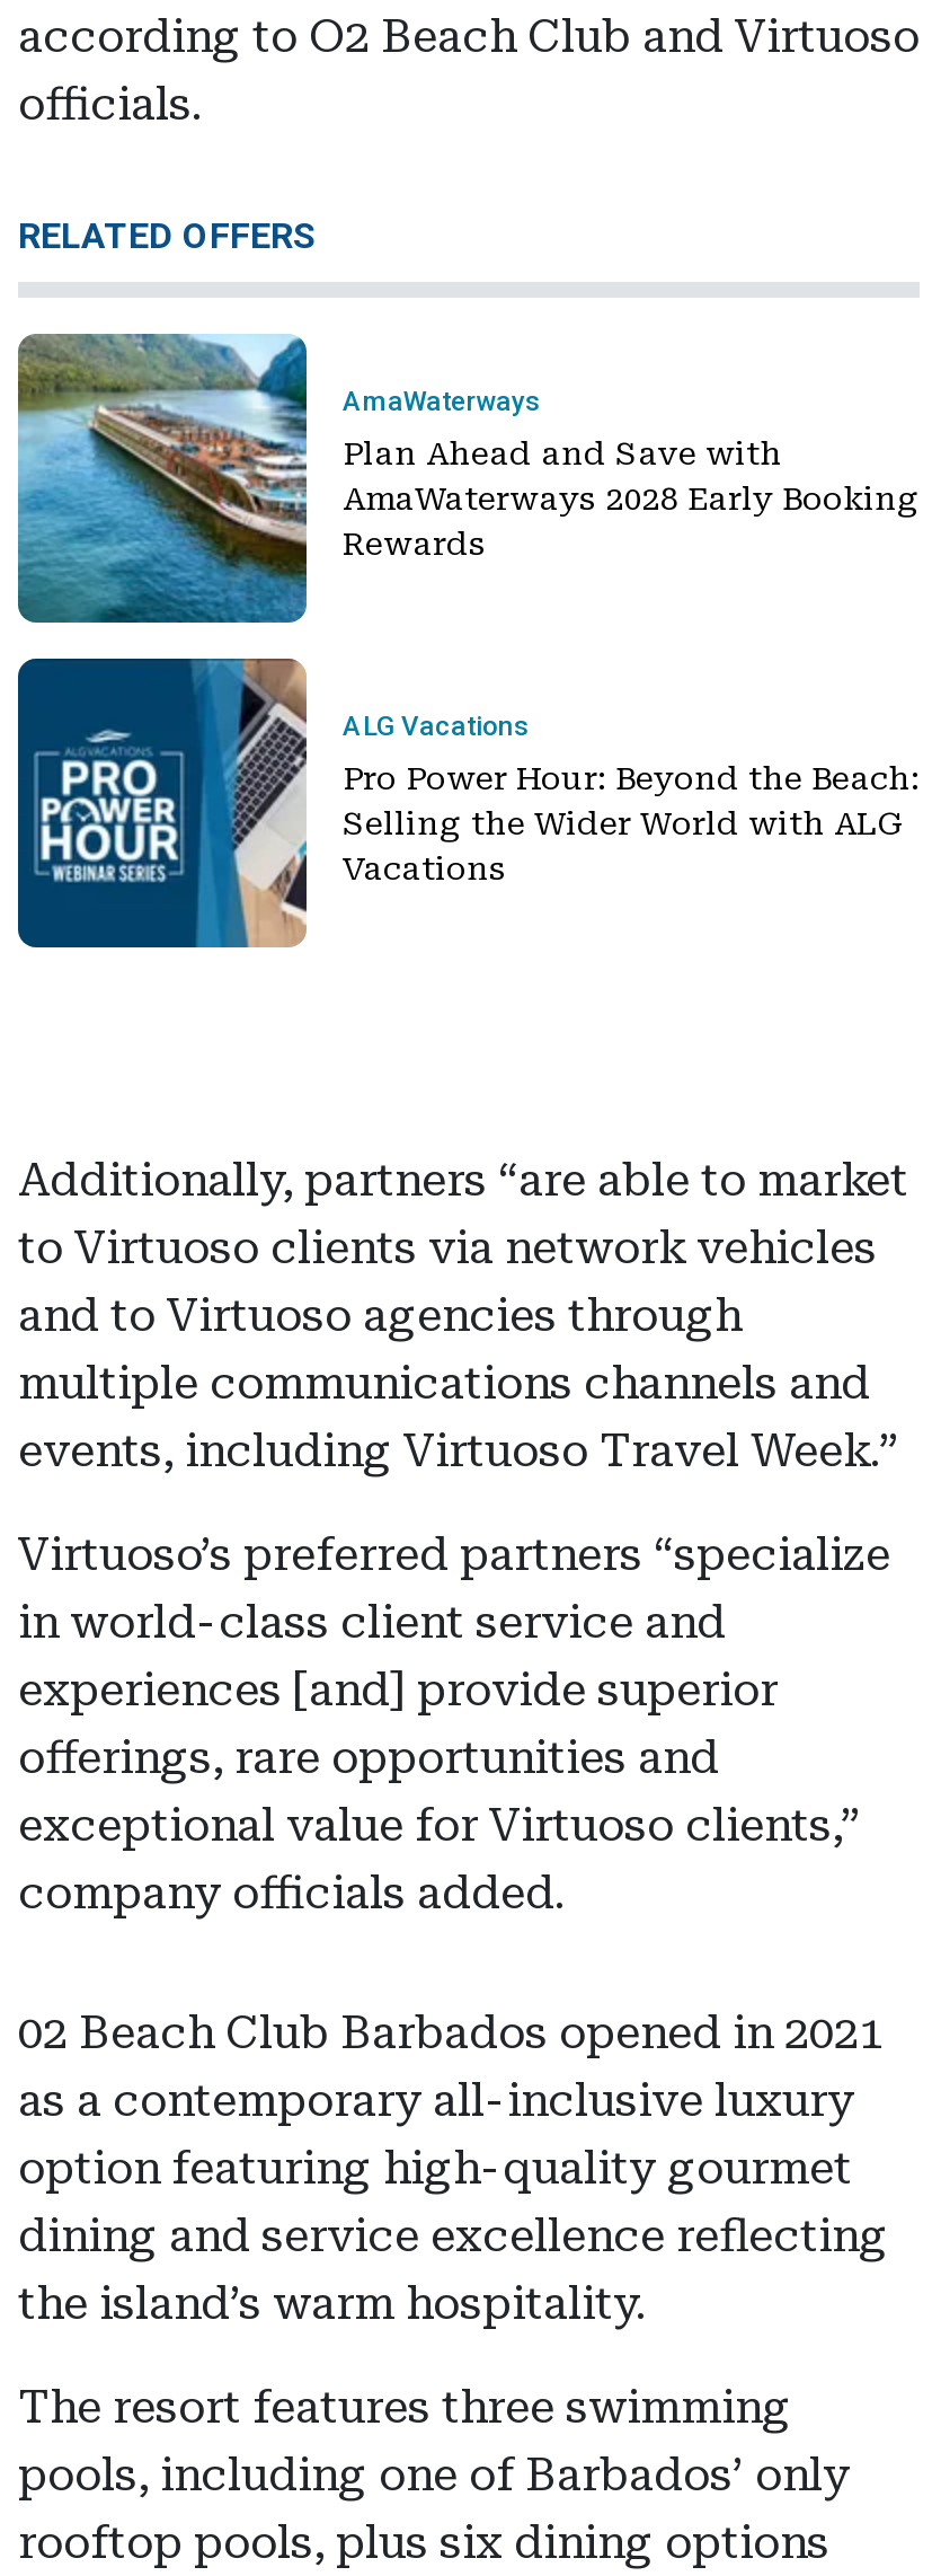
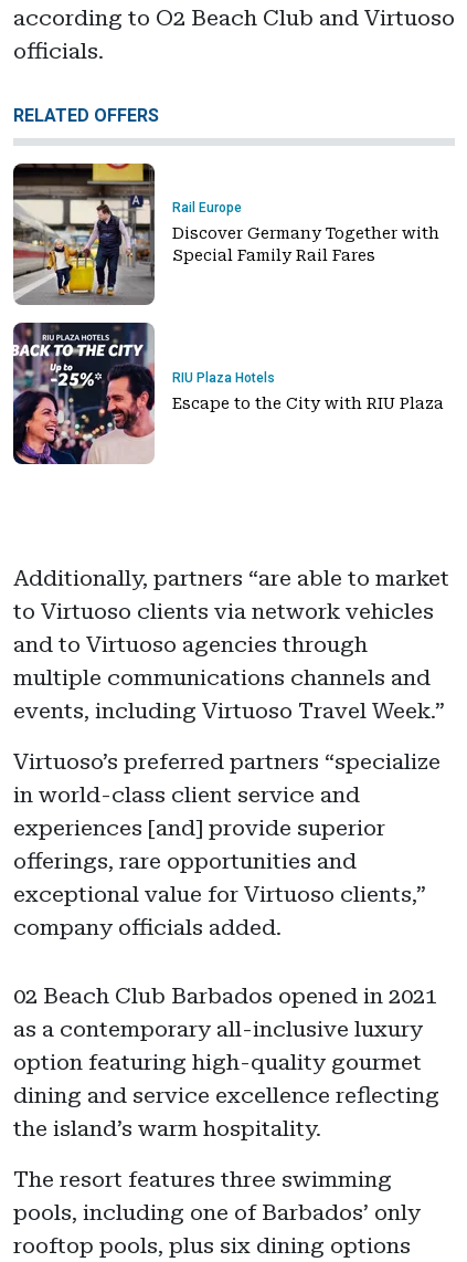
[16,332,541,625] [image] | AmaWaterways -> [12,162,242,306] [image] | Rail Europe
[343,435,920,561] Plan Ahead and Save with | AmaWaterways 2028 Early Booking | Rewards -> [172,224,439,264] Discover Germany Together with | Special Family Rail Fares
[16,656,530,950] [image] | ALG Vacations -> [12,322,275,465] [image] | RIU Plaza Hotels
[343,760,920,886] Pro Power Hour: Beyond the Beach: | Selling the Wider World with ALG | Vacations -> [172,394,444,412] Escape to the City with RIU Plaza

